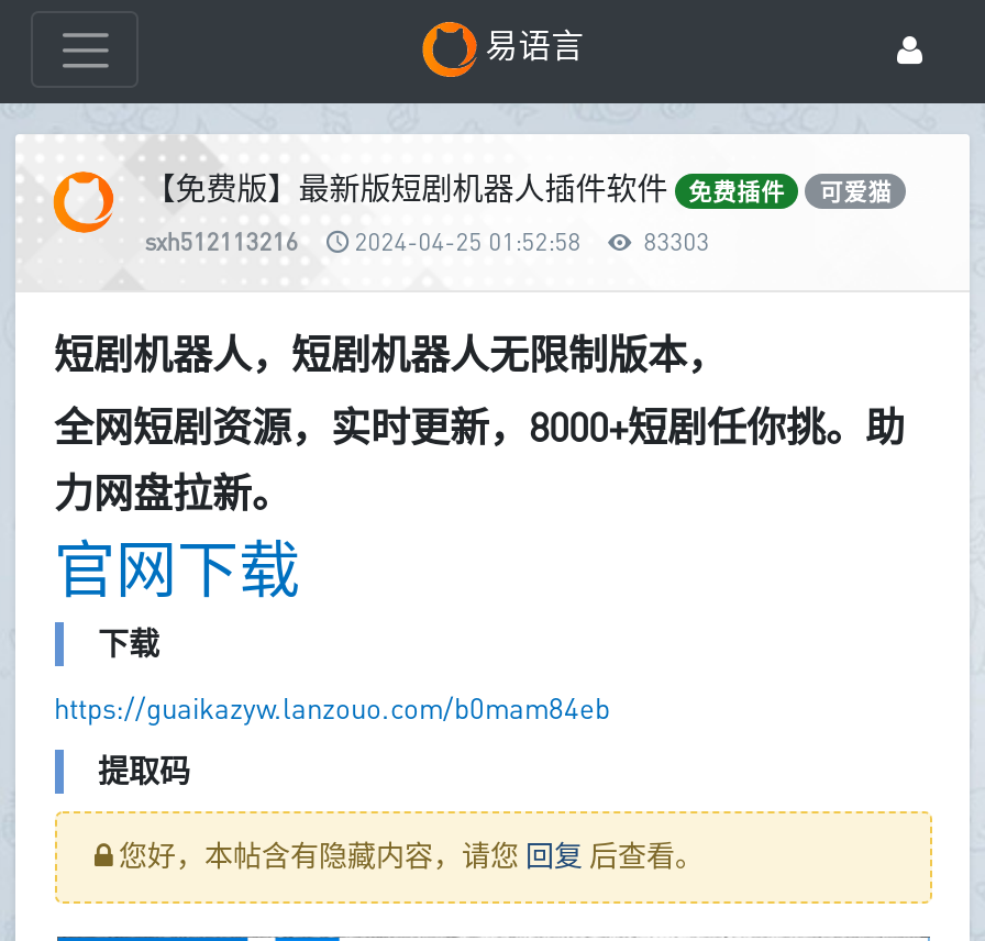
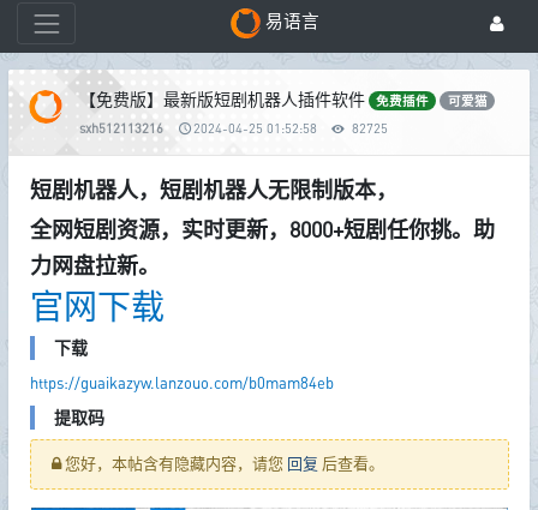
[145,226,710,254] sxh512113216 2024-04-25 01:52:58 83303 -> [79,120,388,135] sxh512113216 2024-04-25 01:52:58 82725

